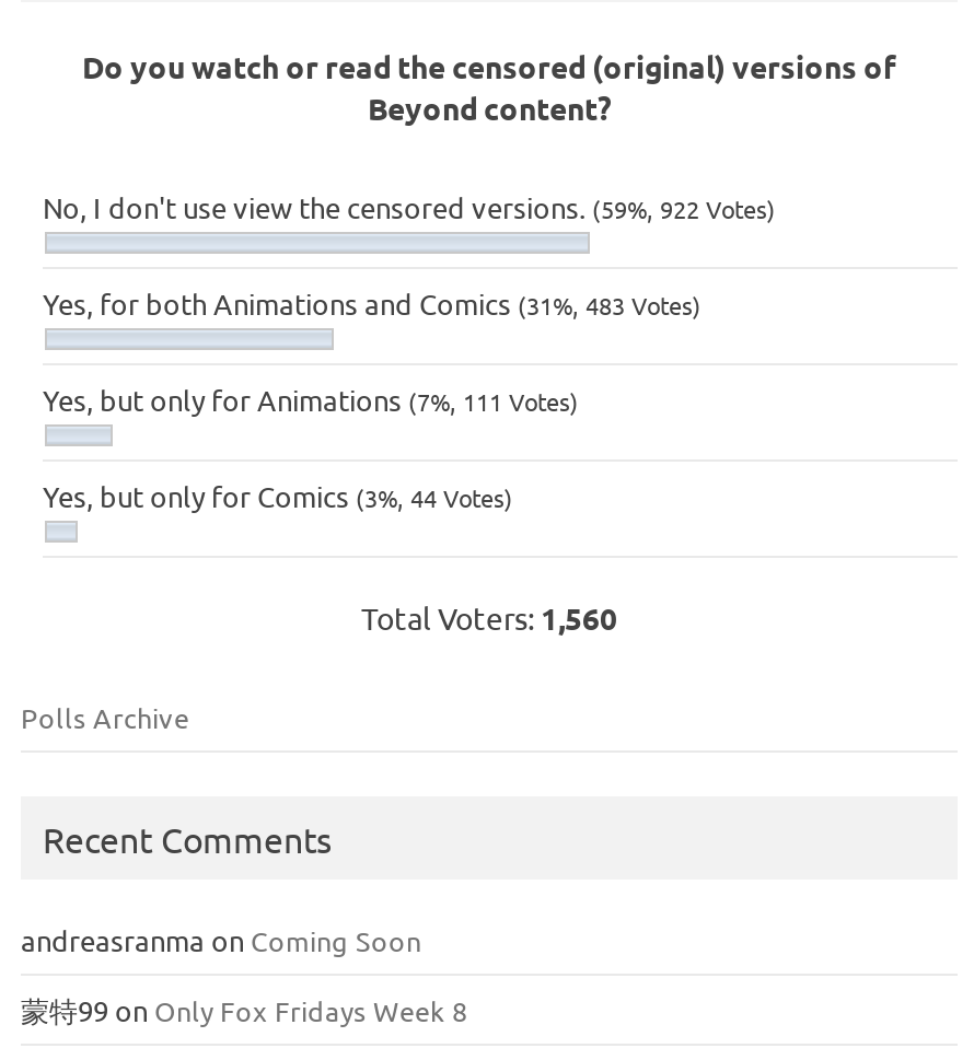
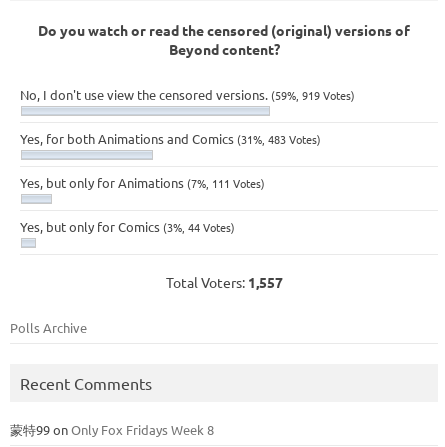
[43,188,776,225] No, I don't use view the censored versions. (59%, 922 Votes) -> [20,86,355,103] No, I don't use view the censored versions. (59%, 919 Votes)
[361,597,617,637] Total Voters: 1,560 -> [165,273,282,291] Total Voters: 1,557
[21,921,421,958] andreasranma on Coming Soon -> none

